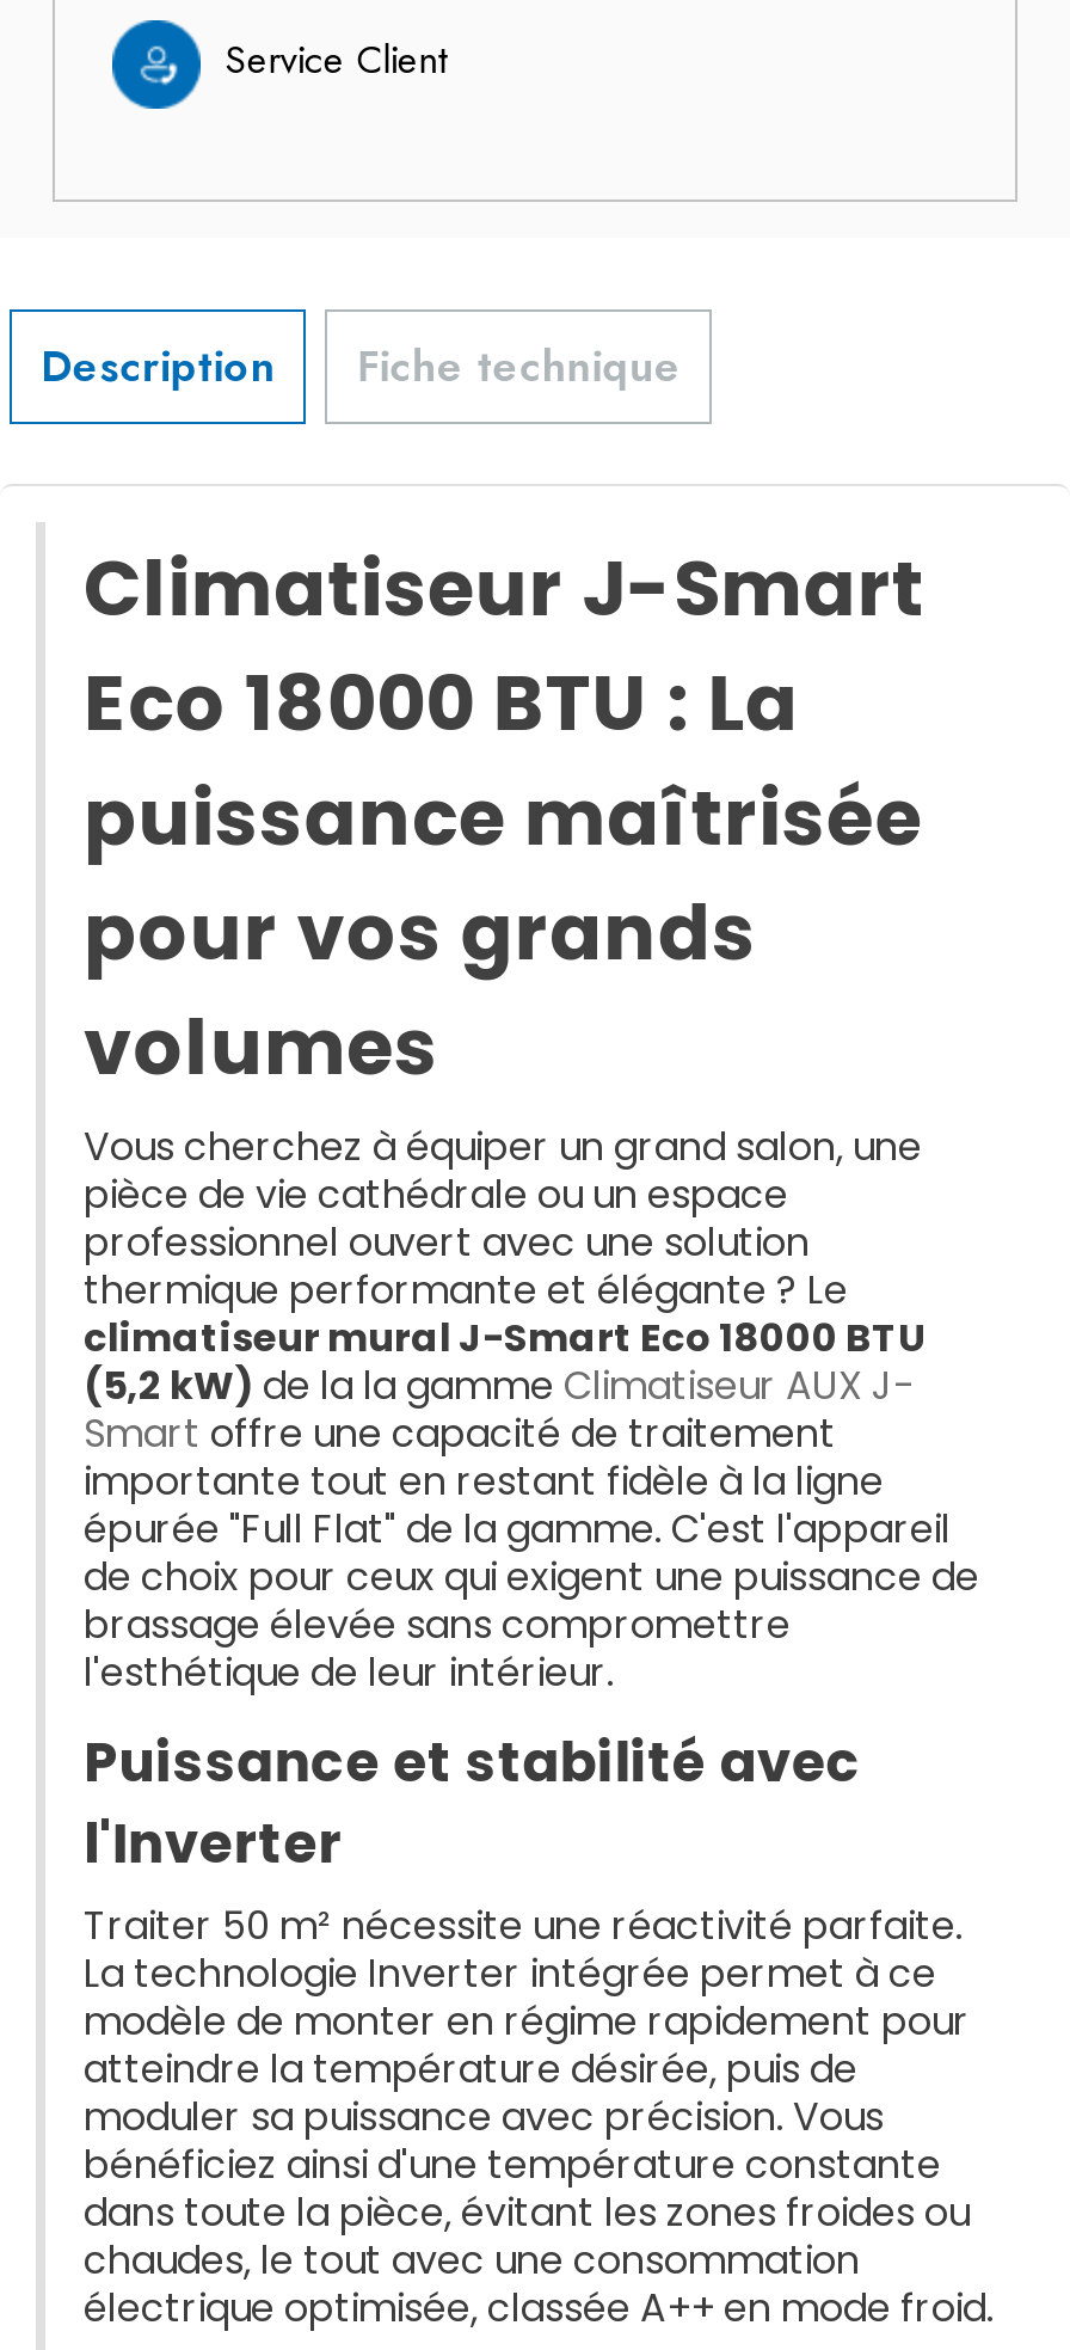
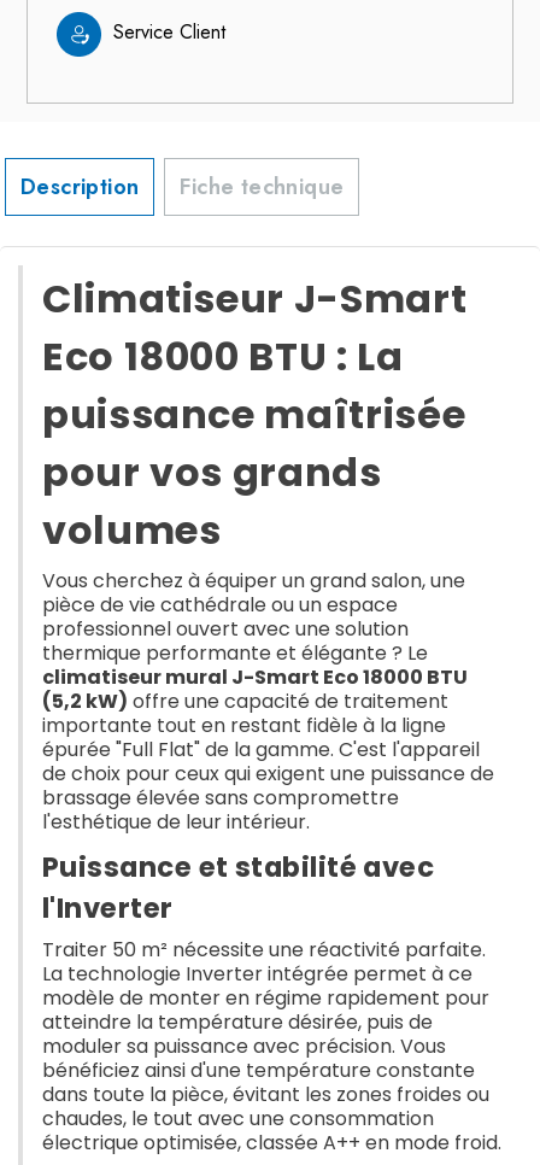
[84,1358,915,1460] (5,2 kW) de la la gamme Climatiseur AUX J- | Smart offre une capacité de traitement -> [42,687,448,715] (5,2 kW) offre une capacité de traitement

